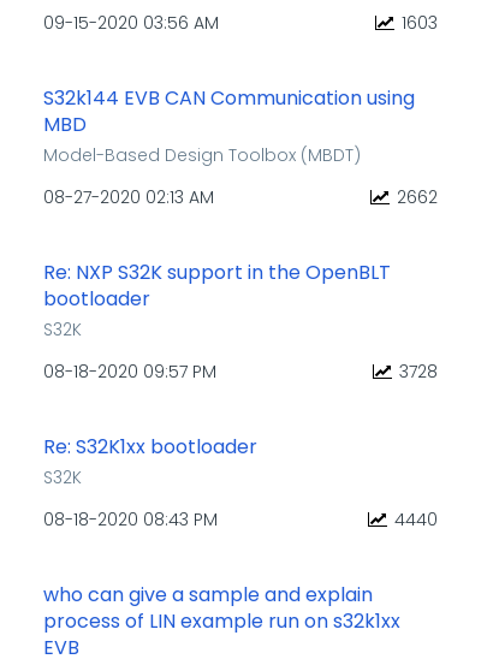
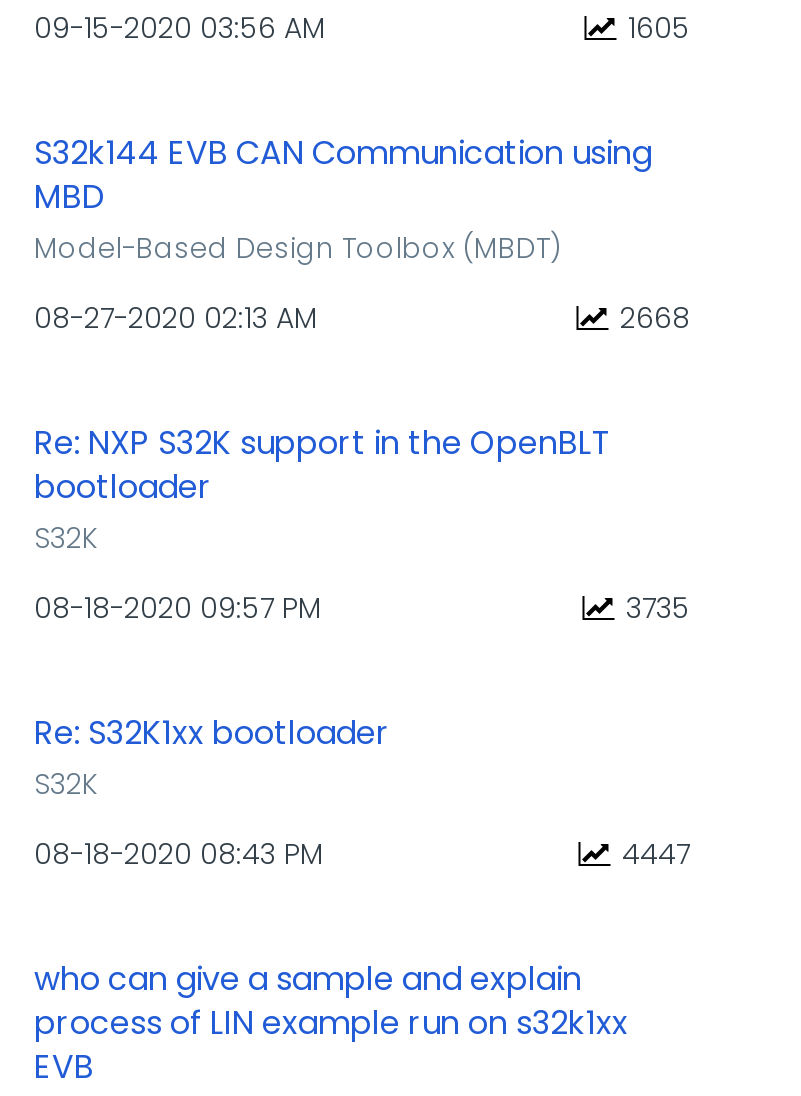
[397,11,438,35] 1603 -> [620,9,690,49] 1605
[392,186,438,210] 2662 -> [612,299,690,339] 2668
[394,360,438,384] 3728 -> [618,589,690,629] 3735
[390,508,438,532] 4440 -> [614,835,690,875] 4447

